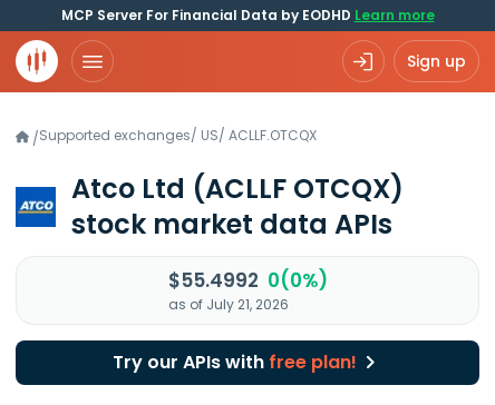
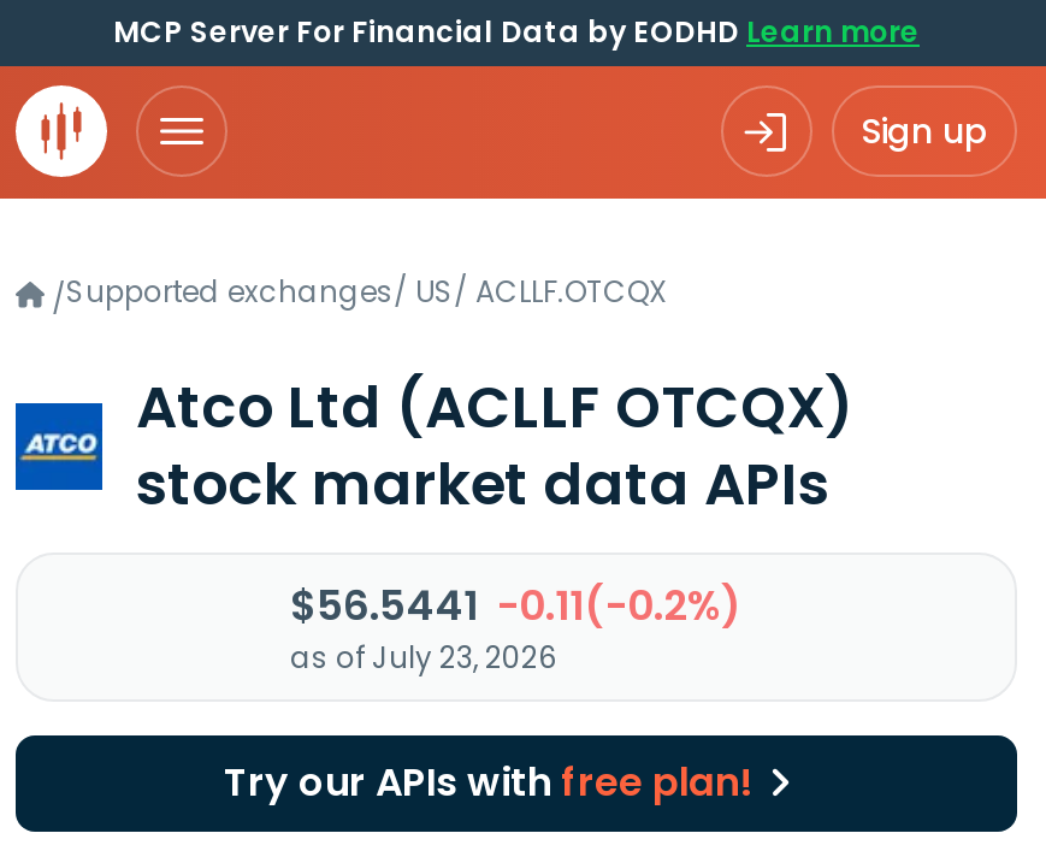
[168,267,327,294] $55.4992 0(0%) -> [290,577,743,634] $56.5441 -0.11(-0.2%)
[168,295,288,314] as of July 21, 2026 -> [290,637,557,678] as of July 23, 2026

